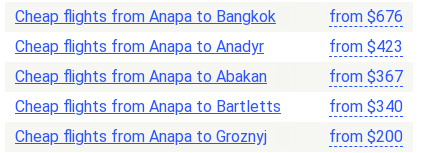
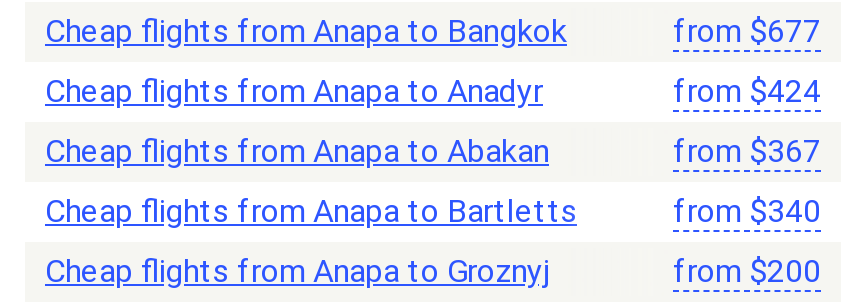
[329,7,403,26] from $676 -> [673,12,821,50] from $677
[329,37,403,56] from $423 -> [673,72,821,110] from $424

